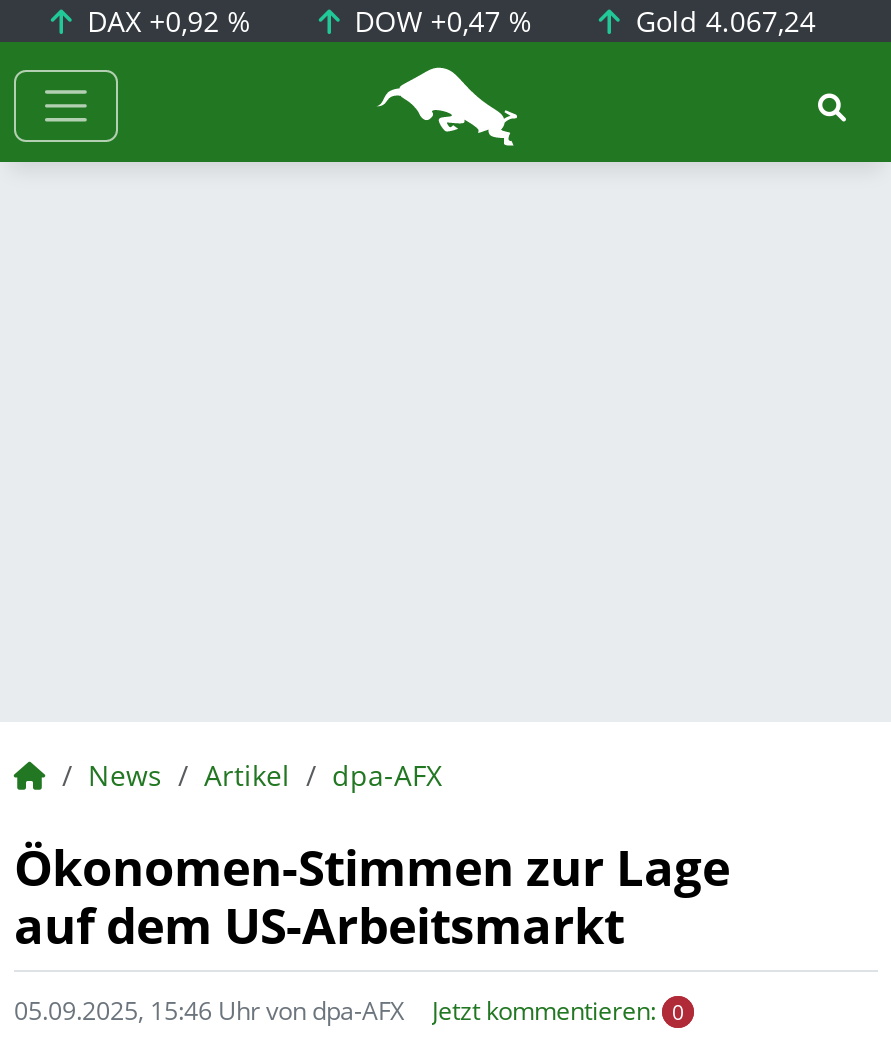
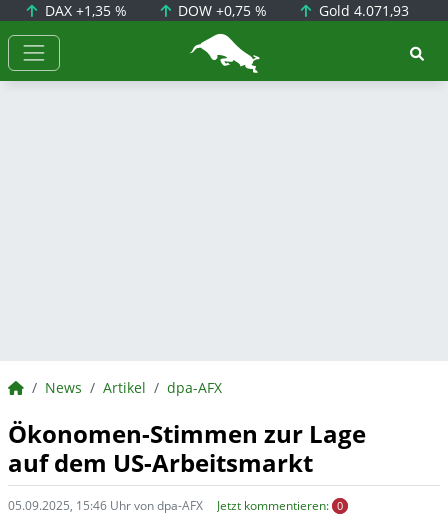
[79,2,251,40] DAX +0,92 % -> [41,1,127,20] DAX +1,35 %
[346,2,532,40] DOW +0,47 % -> [174,1,267,20] DOW +0,75 %
[628,2,816,40] Gold 4.067,24 -> [315,1,409,20] Gold 4.071,93

